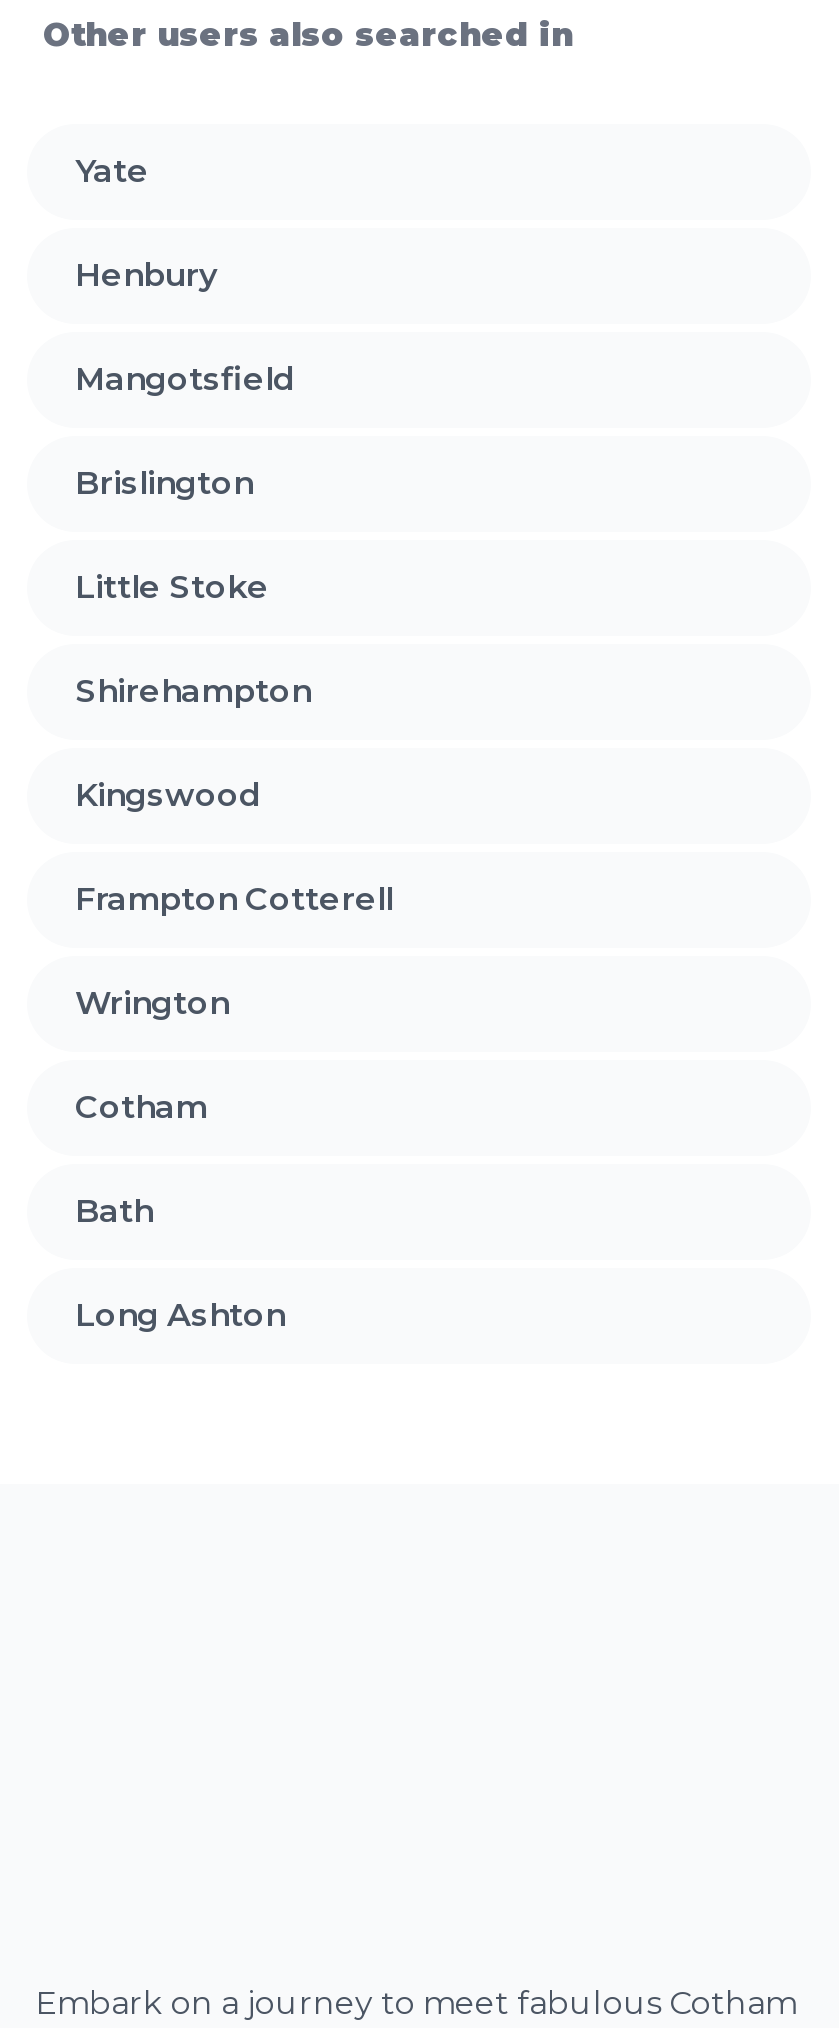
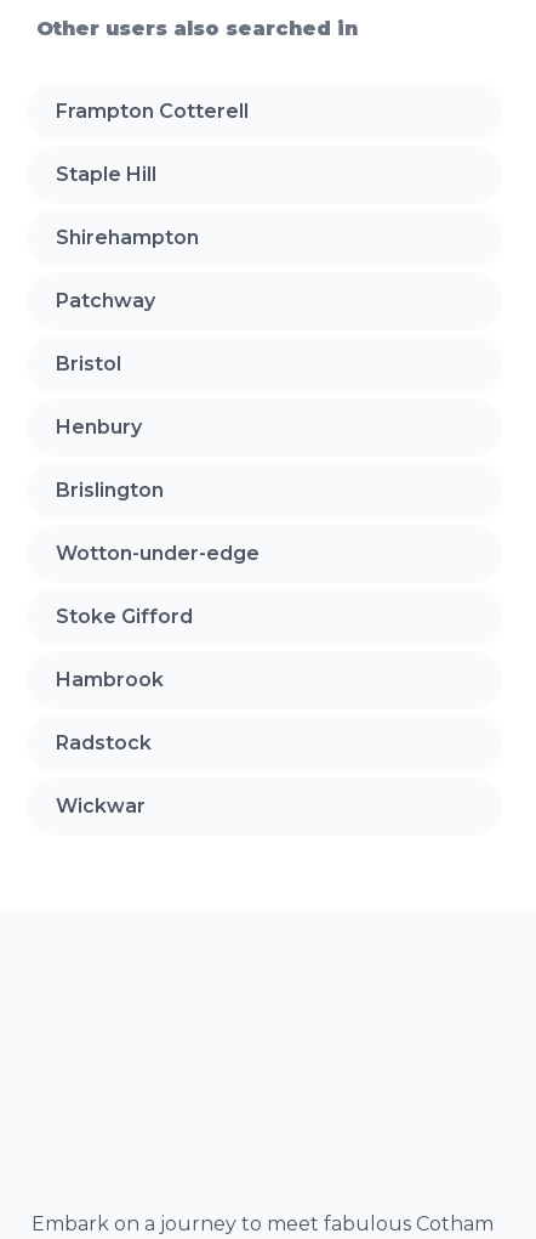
[75,151,295,813] Yate | Mangotsfield | Little Stoke | Kingswood -> none
moved [75,255,253,501] -> [56,415,164,501]: Henbury | Brislington
moved [75,671,311,709] -> [56,225,199,248]: Shirehampton
moved [75,879,393,917] -> [56,99,249,122]: Frampton Cotterell
[75,983,285,1333] Wrington | Cotham | Bath | Long Ashton -> [56,162,260,817] Staple Hill | Patchway | Bristol | Wotton-under-edge | Stoke Gifford | Hambrook | Radstock | Wickwar

